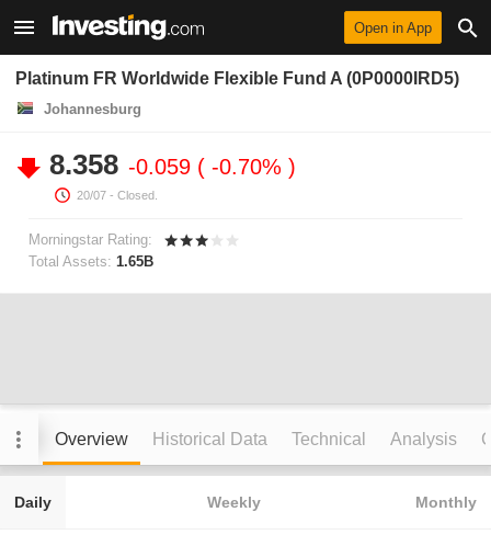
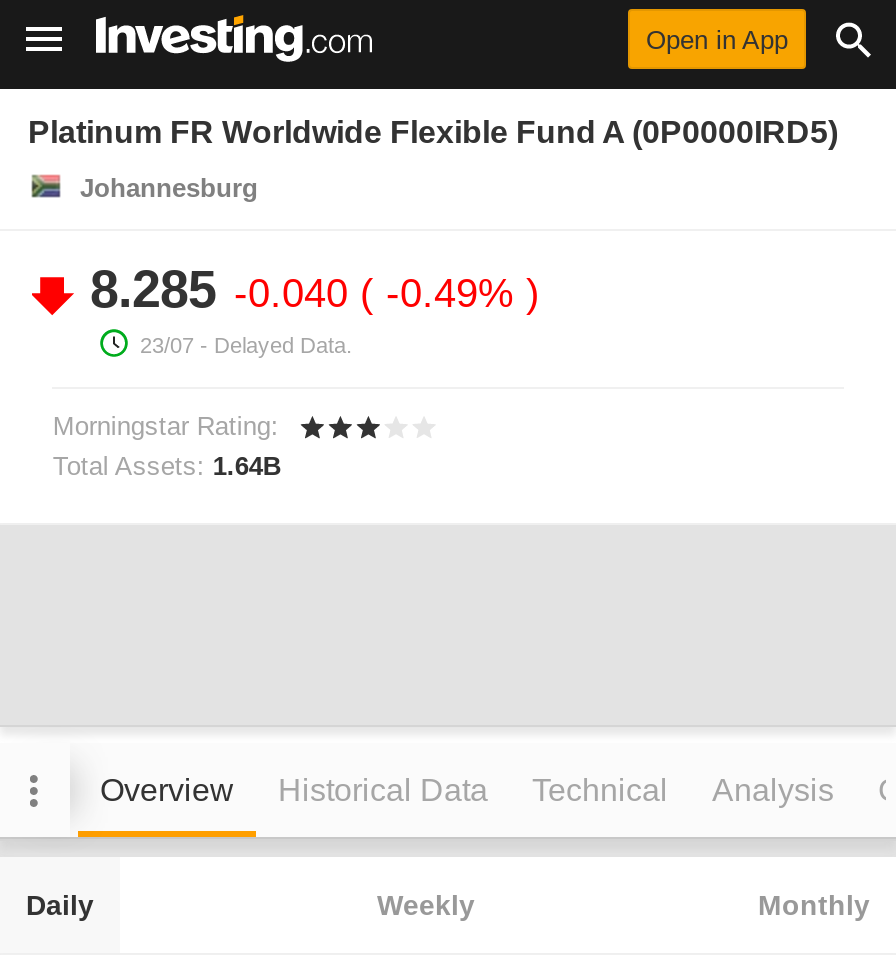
[49,148,288,202] 8.358 -0.059 -0.70% | 20/07 - Closed. -> [90,259,526,357] 8.285 -0.040 -0.49% | 23/07 - Delayed Data.
[29,253,154,270] Total Assets: 1.65B -> [53,451,281,481] Total Assets: 1.64B

